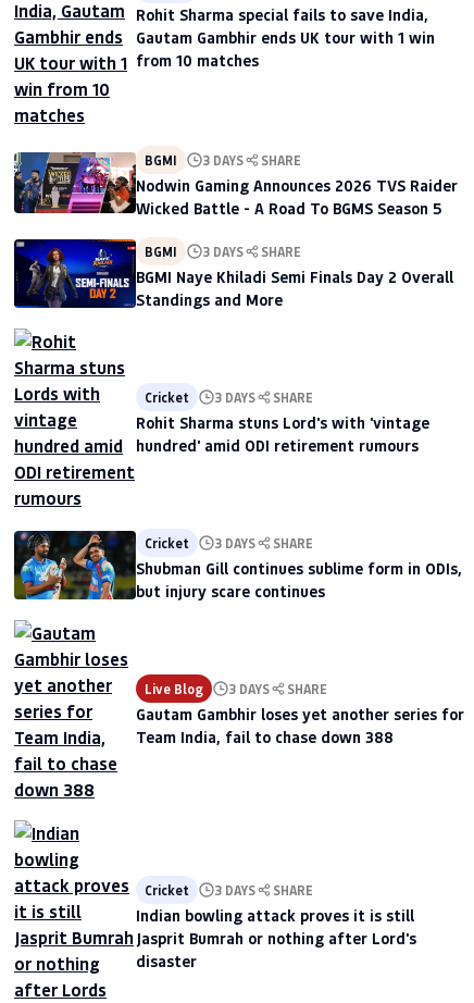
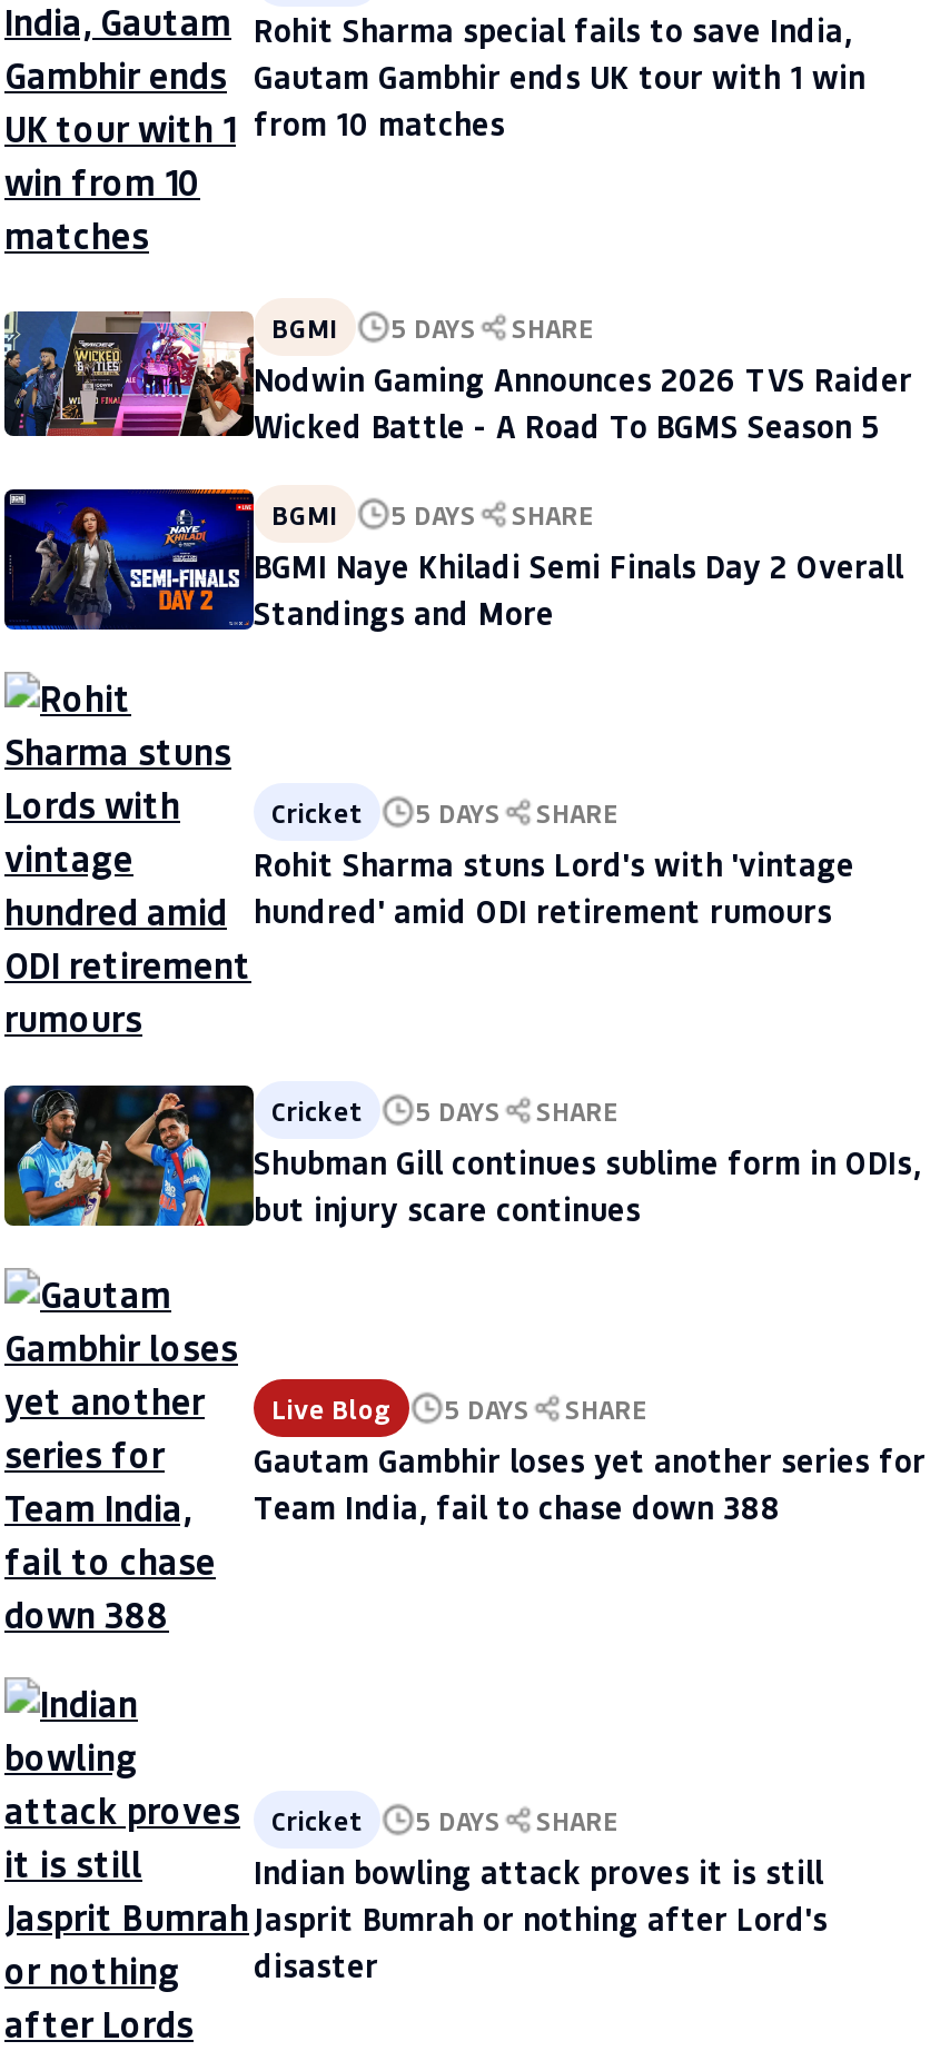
[145,151,301,169] BGMI 3 DAYS SHARE -> [271,309,594,345] BGMI 5 DAYS SHARE
[145,242,301,260] BGMI 3 DAYS SHARE -> [271,496,594,531] BGMI 5 DAYS SHARE
[145,388,313,406] Cricket 3 DAYS SHARE -> [271,794,619,830] Cricket 5 DAYS SHARE
[145,534,313,551] Cricket 3 DAYS SHARE -> [271,1092,619,1128] Cricket 5 DAYS SHARE
[145,680,327,697] Live Blog 3 DAYS SHARE -> [271,1390,647,1426] Live Blog 5 DAYS SHARE
[145,882,313,899] Cricket 3 DAYS SHARE -> [271,1803,619,1838] Cricket 5 DAYS SHARE

